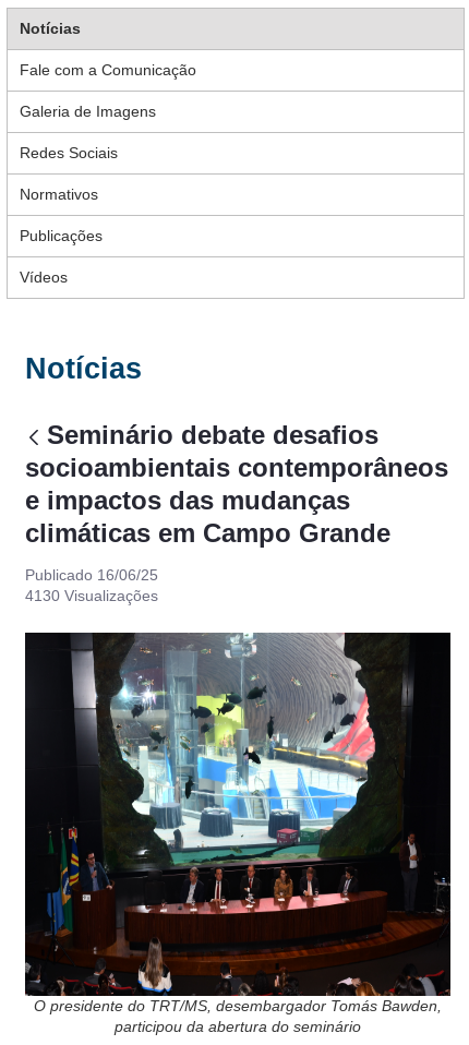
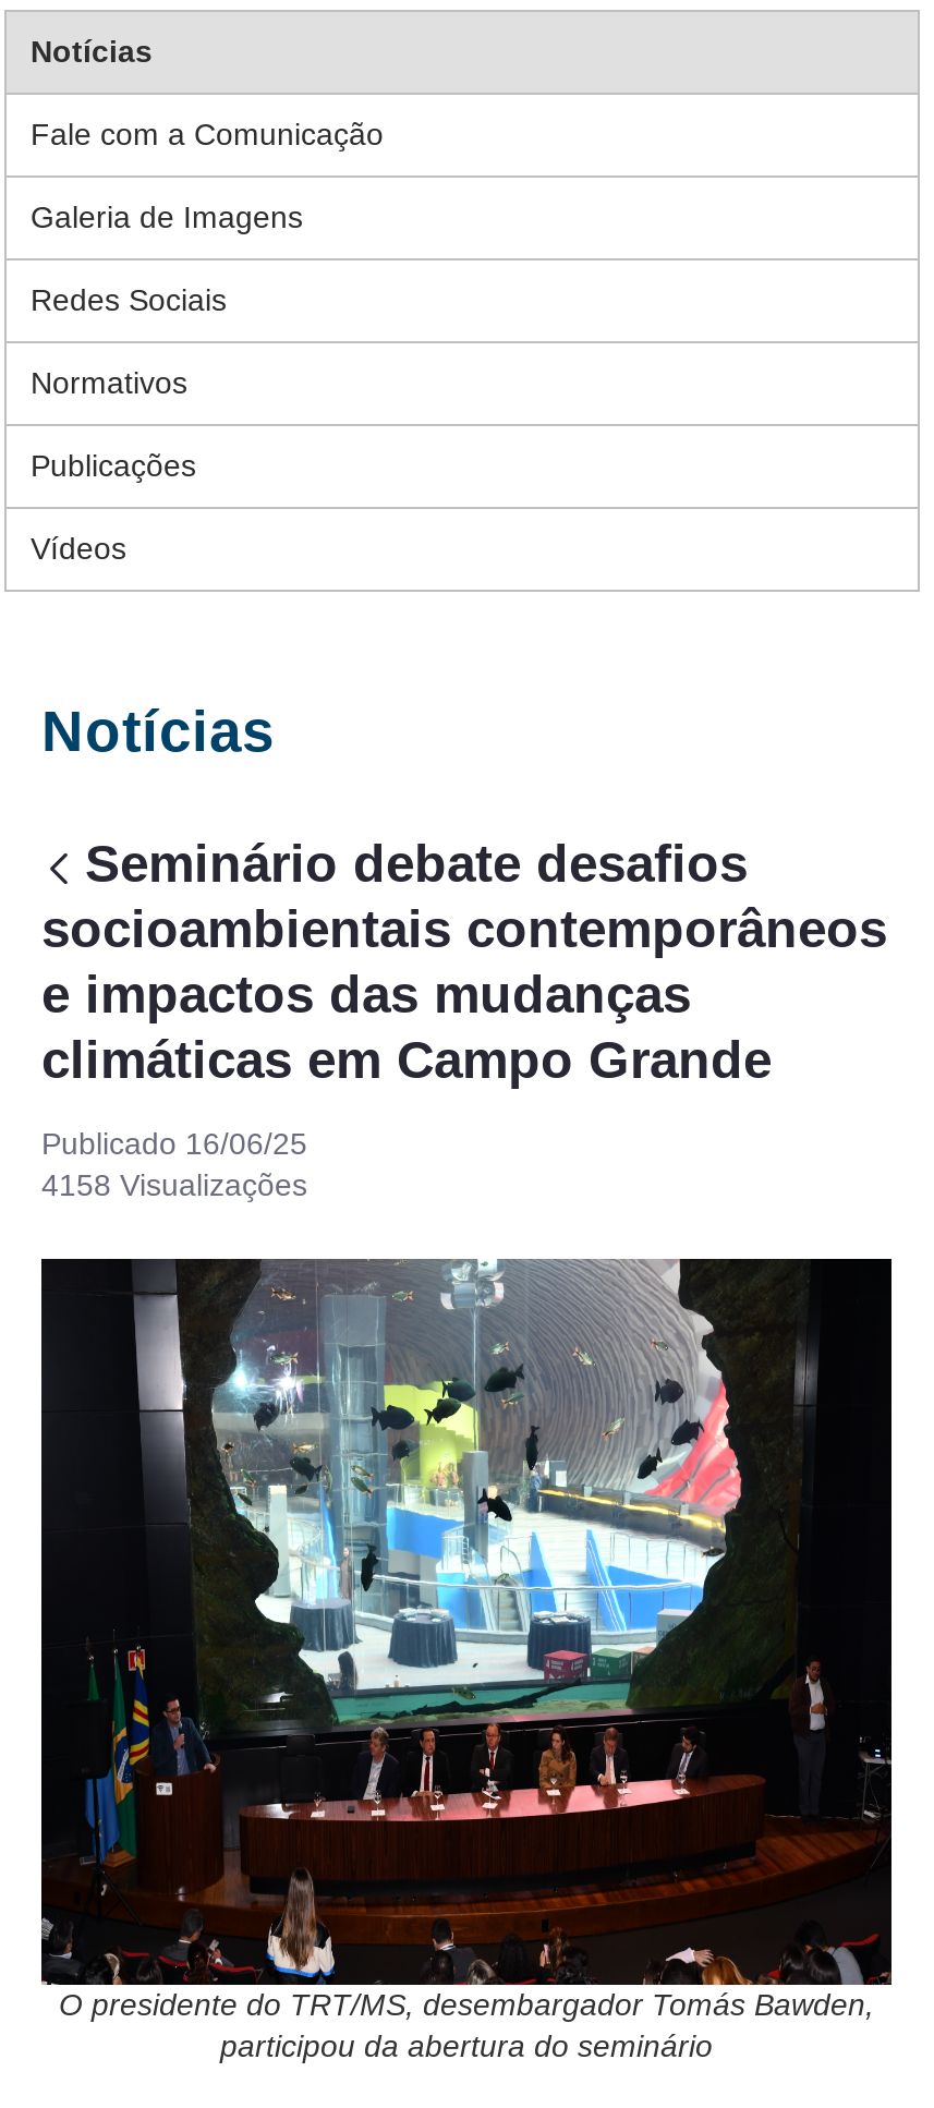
[25,586,158,604] 4130 Visualizações -> [41,1166,307,1201] 4158 Visualizações

